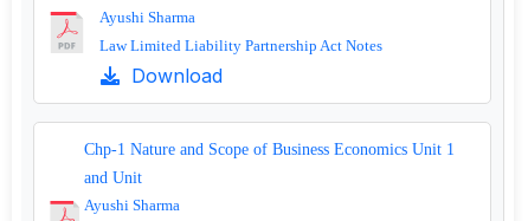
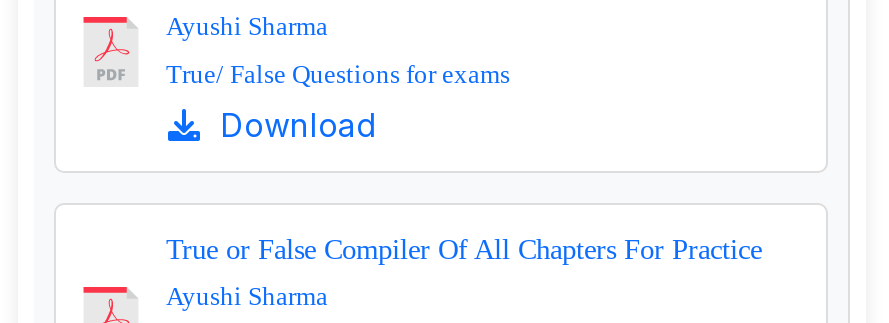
[99,36,382,54] Law Limited Liability Partnership Act Notes -> [166,58,510,88] True/ False Questions for exams
[85,139,455,186] Chp-1 Nature and Scope of Business Economics Unit 1 | and Unit -> [166,232,762,264] True or False Compiler Of All Chapters For Practice

